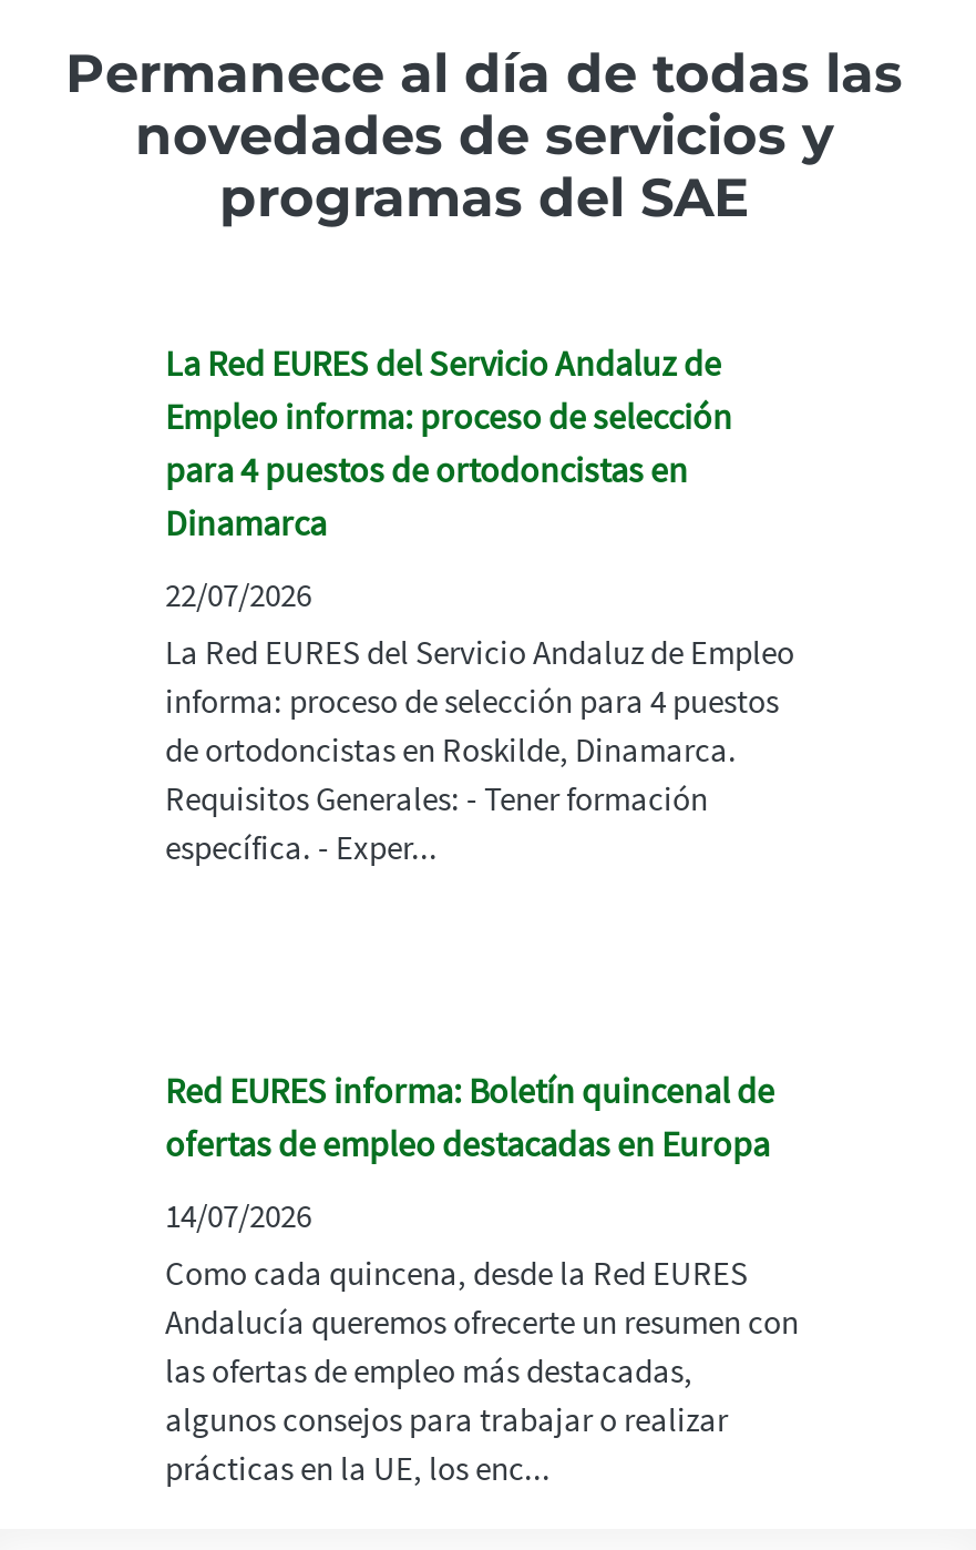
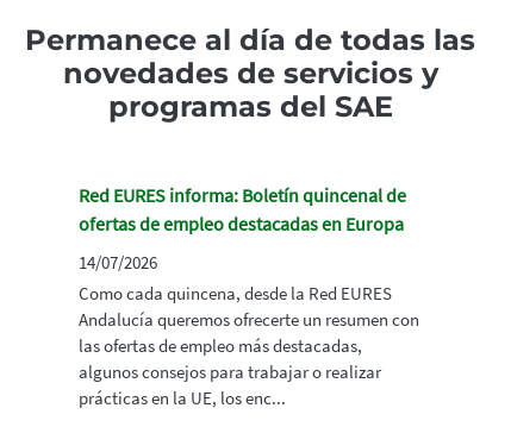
[165,340,794,868] La Red EURES del Servicio Andaluz de | Empleo informa: proceso de selección | para 4 puestos de ortodoncistas en | Dinamarca | 22/07/2026 | La Red EURES del Servicio Andaluz de Empleo | informa: proceso de selección para 4 puestos | de ortodoncistas en Roskilde, Dinamarca. | Requisitos Generales: - Tener formación | específica. - Exper... -> none

